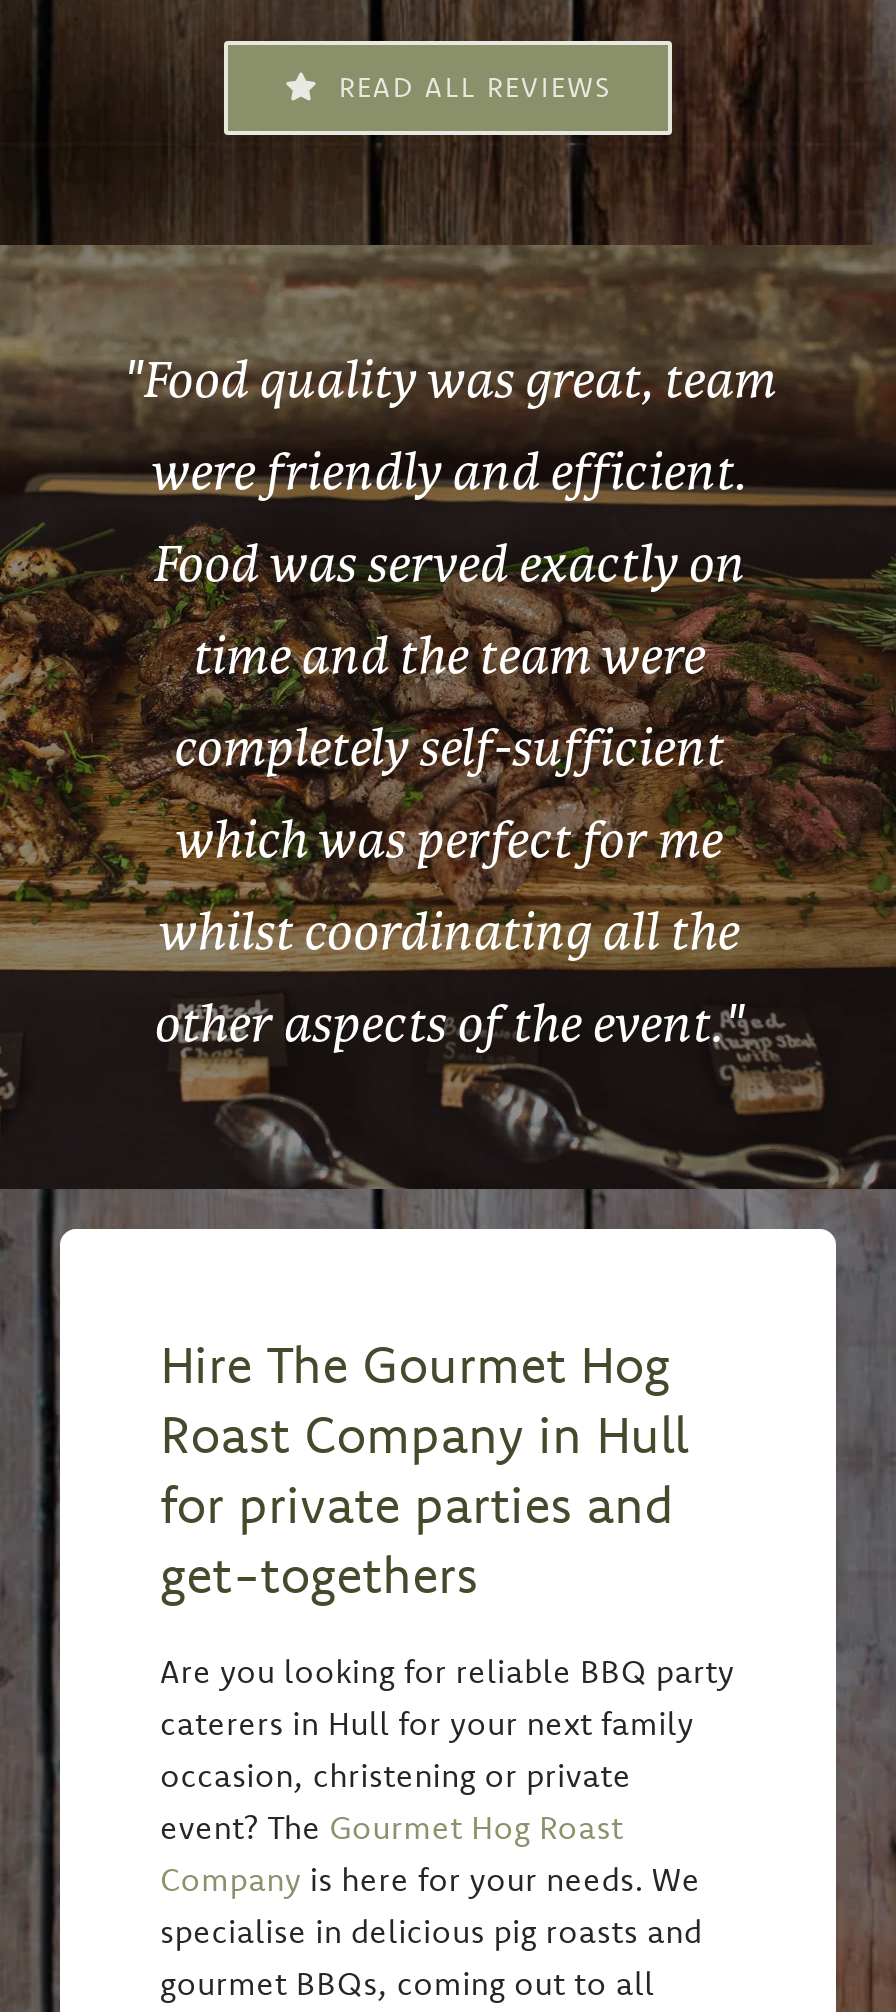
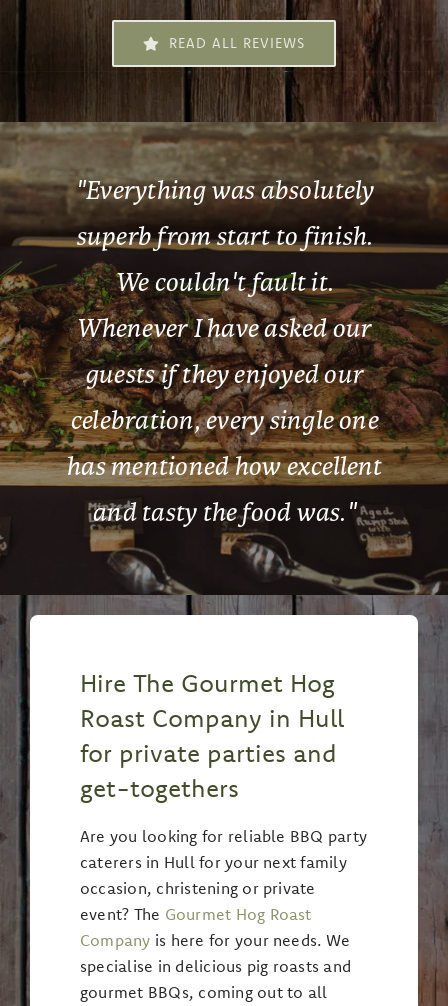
[121,350,775,412] "Food quality was great, team -> [75,175,373,206] "Everything was absolutely
[150,442,746,504] were friendly and efficient. -> [76,221,372,252] superb from start to finish.
[152,534,744,596] Food was served exactly on -> [115,267,333,298] We couldn't fault it.
[192,626,704,688] time and the team were -> [76,313,371,344] Whenever I have asked our
[173,718,723,780] completely self-sufficient -> [85,359,363,390] guests if they enjoyed our
[174,810,722,872] which was perfect for me -> [70,405,378,436] celebration, every single one
[158,902,738,964] whilst coordinating all the -> [66,451,382,482] has mentioned how excellent
[153,994,743,1056] other aspects of the event." -> [92,497,356,528] and tasty the food was."

